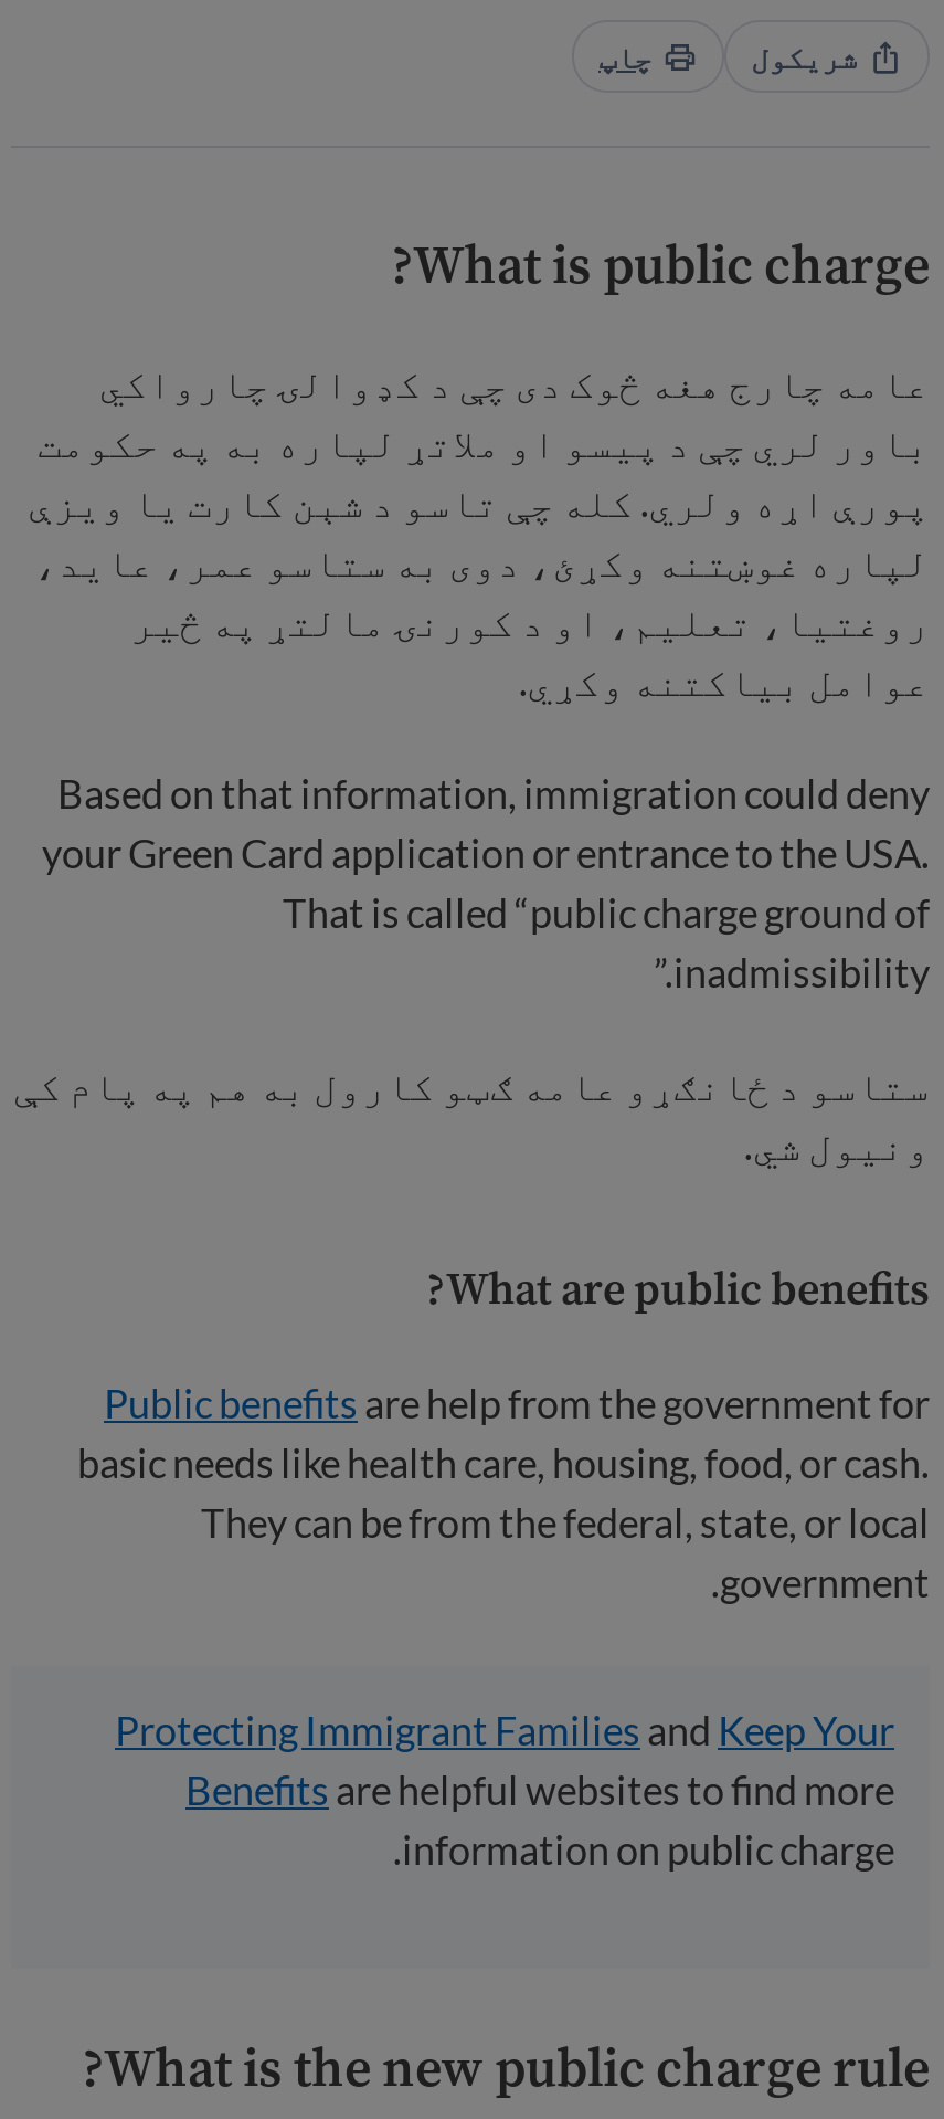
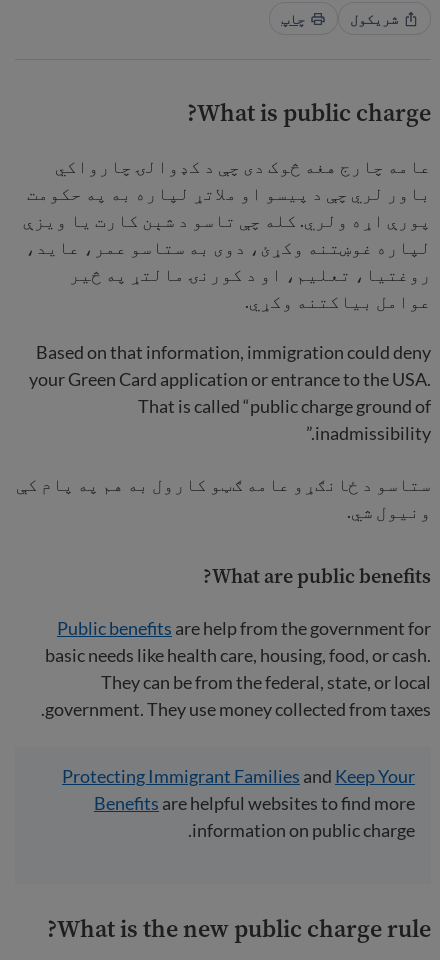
[720,1558,930,1606] government. -> [45,698,431,720] government. They use money collected from taxes.

